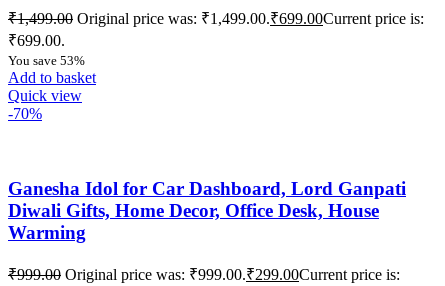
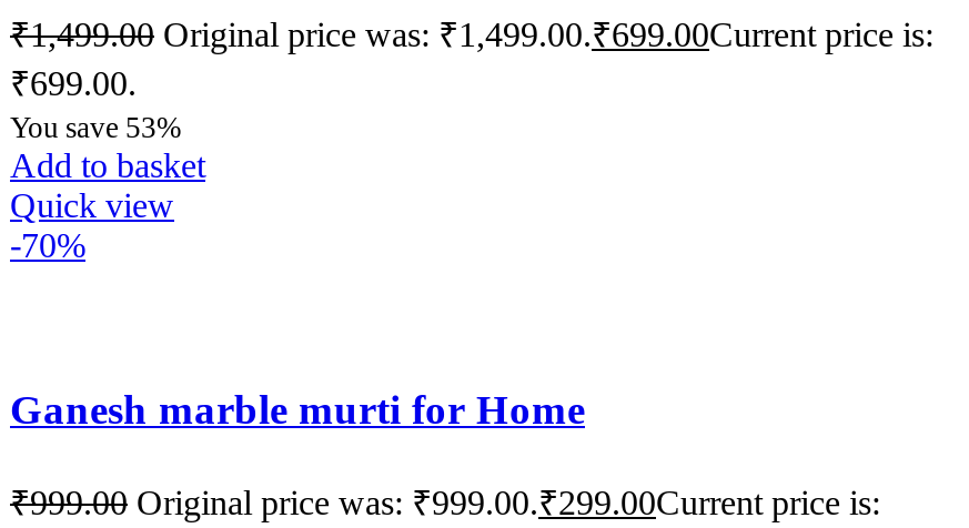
[8,178,406,243] Ganesha Idol for Car Dashboard, Lord Ganpati | Diwali Gifts, Home Decor, Office Desk, House | Warming -> [10,386,585,433] Ganesh marble murti for Home

